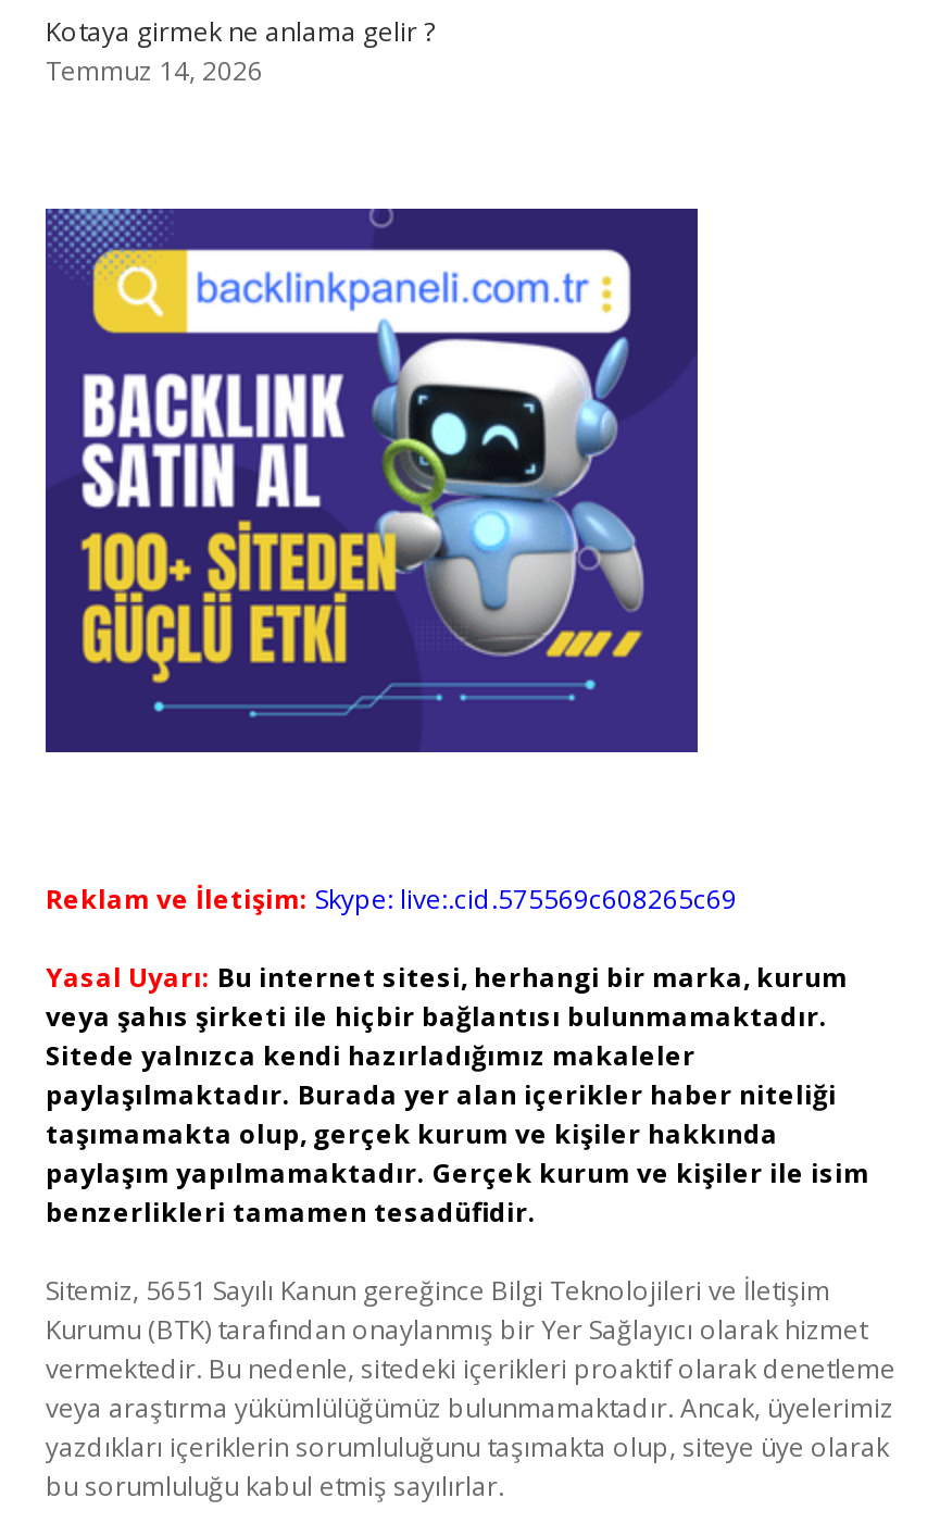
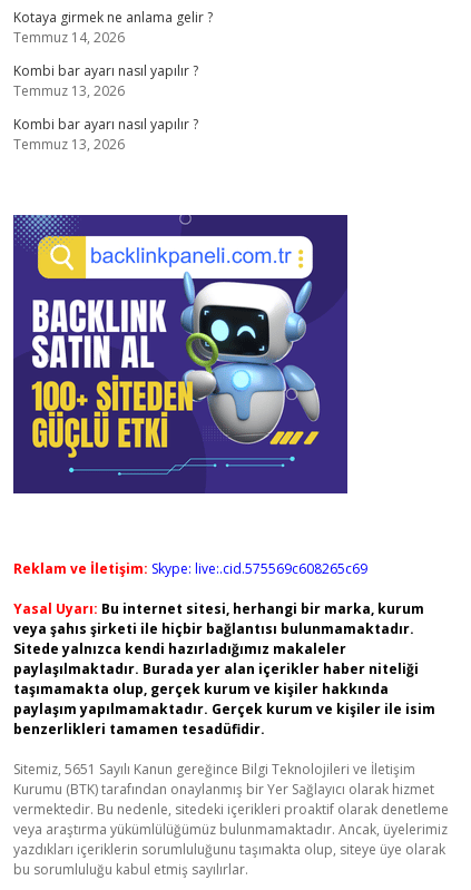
none -> [13,61,198,154] Kombi bar ayarı nasıl yapılır ? | Temmuz 13, 2026 | Kombi bar ayarı nasıl yapılır ? | Temmuz 13, 2026

